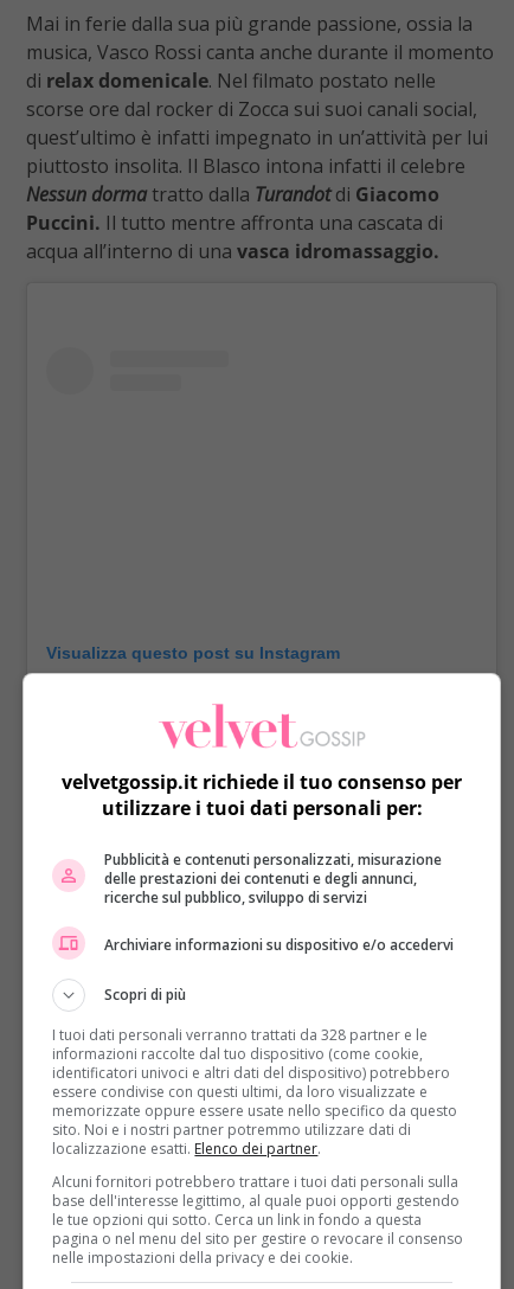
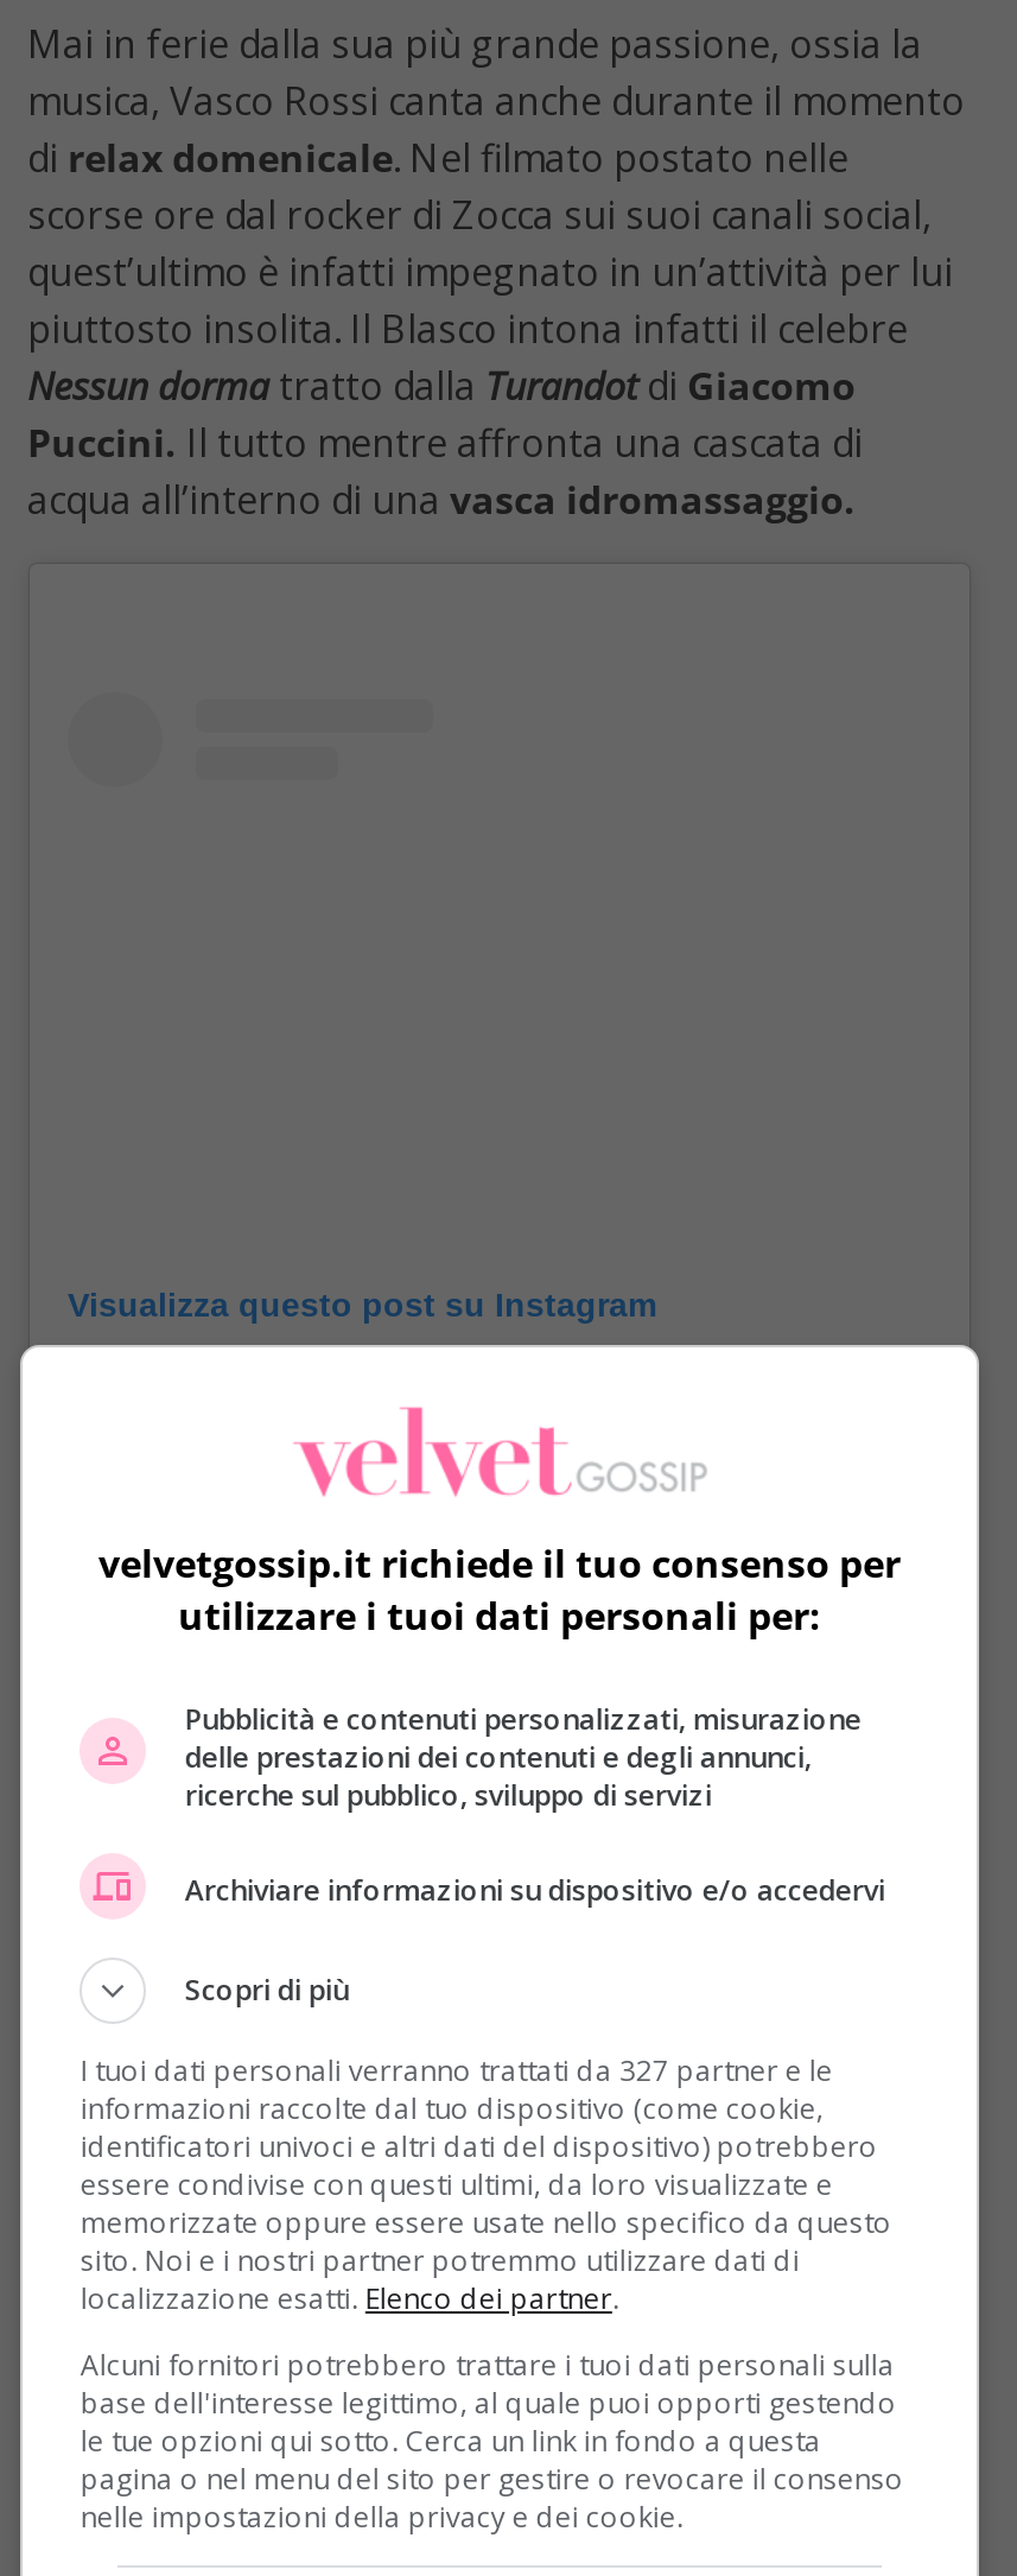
[53,1024,428,1044] I tuoi dati personali verranno trattati da 328 partner e le -> [80,2049,833,2089] I tuoi dati personali verranno trattati da 327 partner e le

